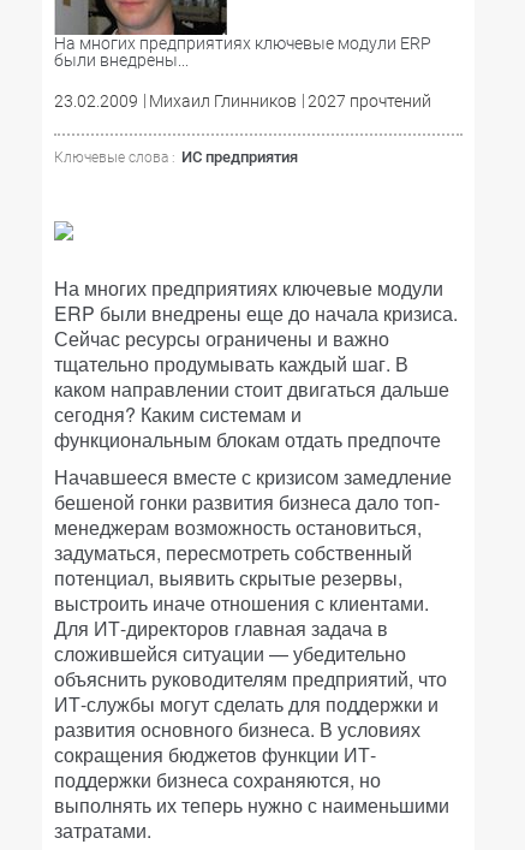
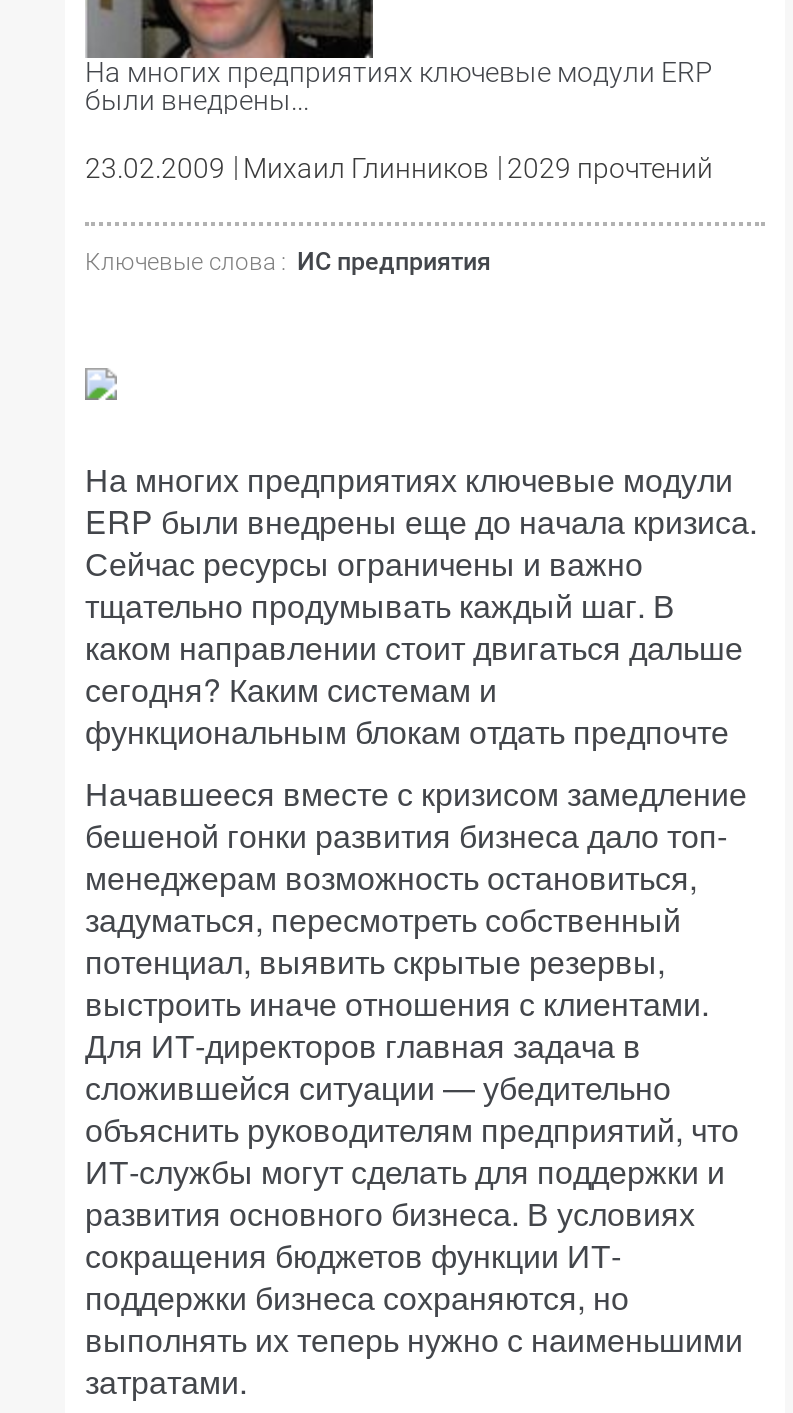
[54,91,431,111] 23.02.2009 Михаил Глинников 2027 прочтений -> [85,152,713,184] 23.02.2009 Михаил Глинников 2029 прочтений

